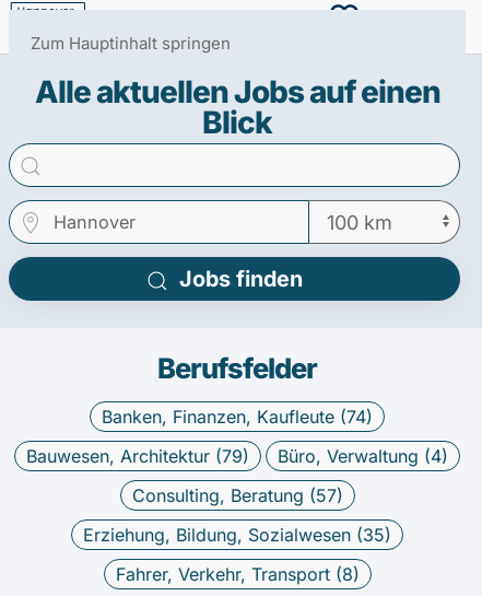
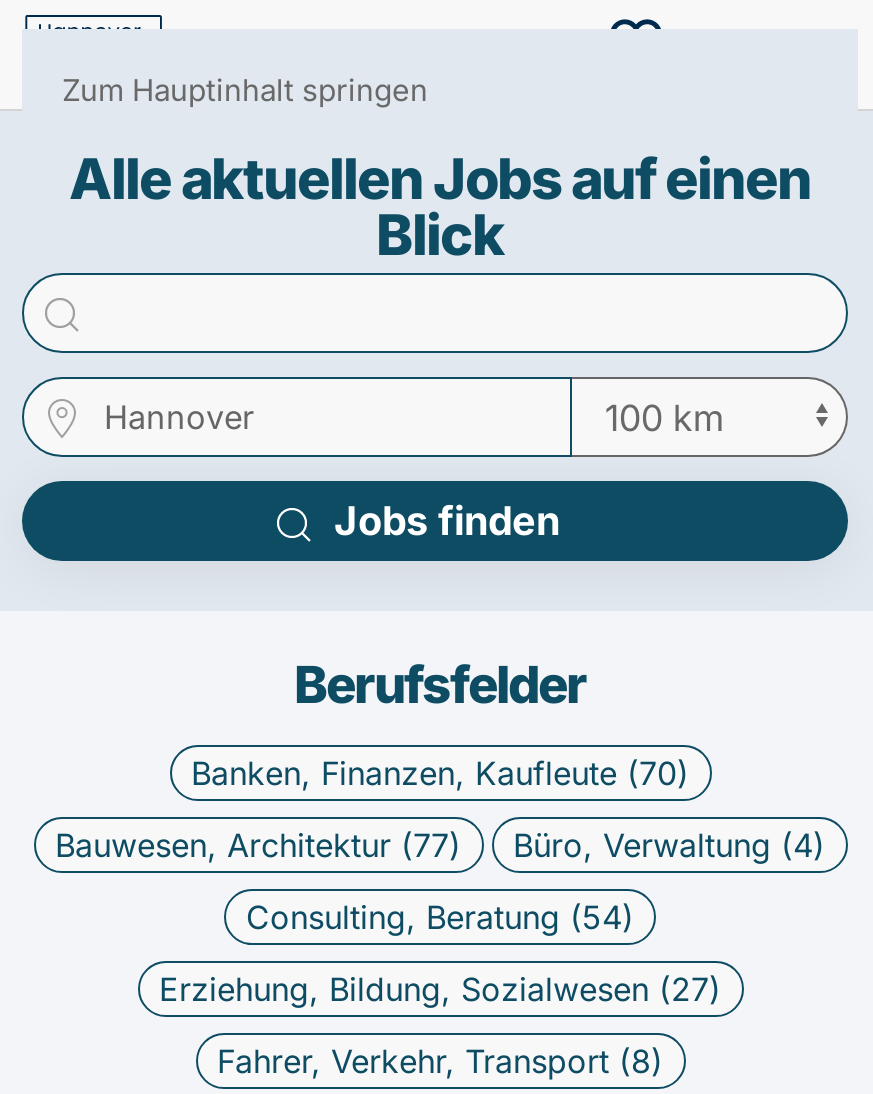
[102,406,373,428] Banken, Finanzen, Kaufleute (74) -> [191,753,689,793] Banken, Finanzen, Kaufleute (70)
[26,445,249,467] Bauwesen, Architektur (79) -> [55,825,461,865] Bauwesen, Architektur (77)
[132,484,343,506] Consulting, Beratung (57) -> [246,897,634,937] Consulting, Beratung (54)
[83,524,391,546] Erziehung, Bildung, Sozialwesen (35) -> [159,969,721,1009] Erziehung, Bildung, Sozialwesen (27)

